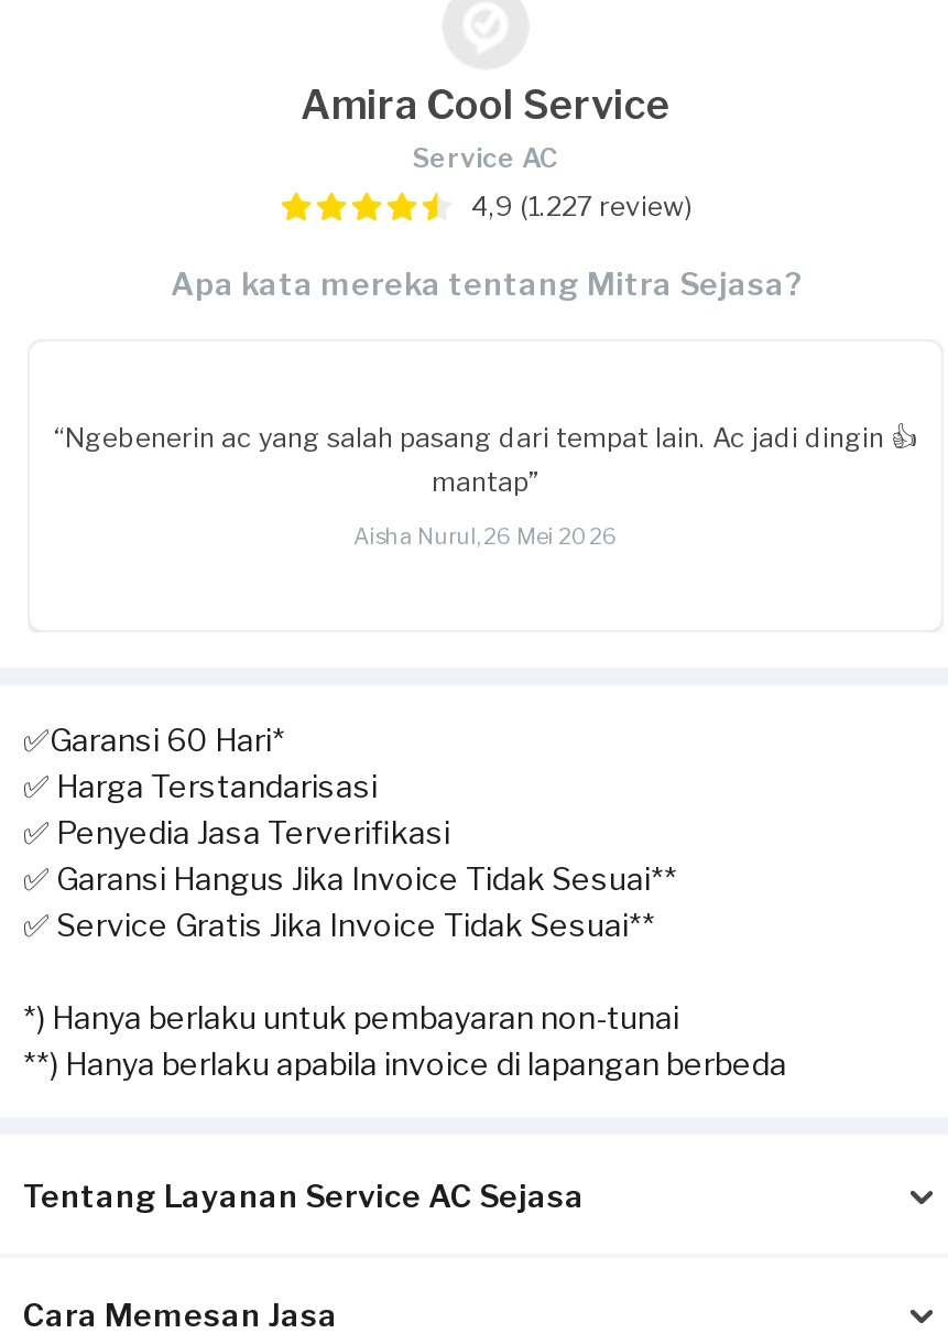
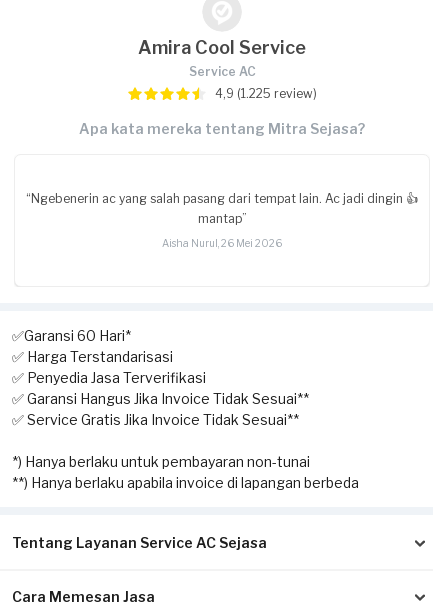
[471,189,694,223] 4,9 (1.227 review) -> [215,86,317,101] 4,9 (1.225 review)

